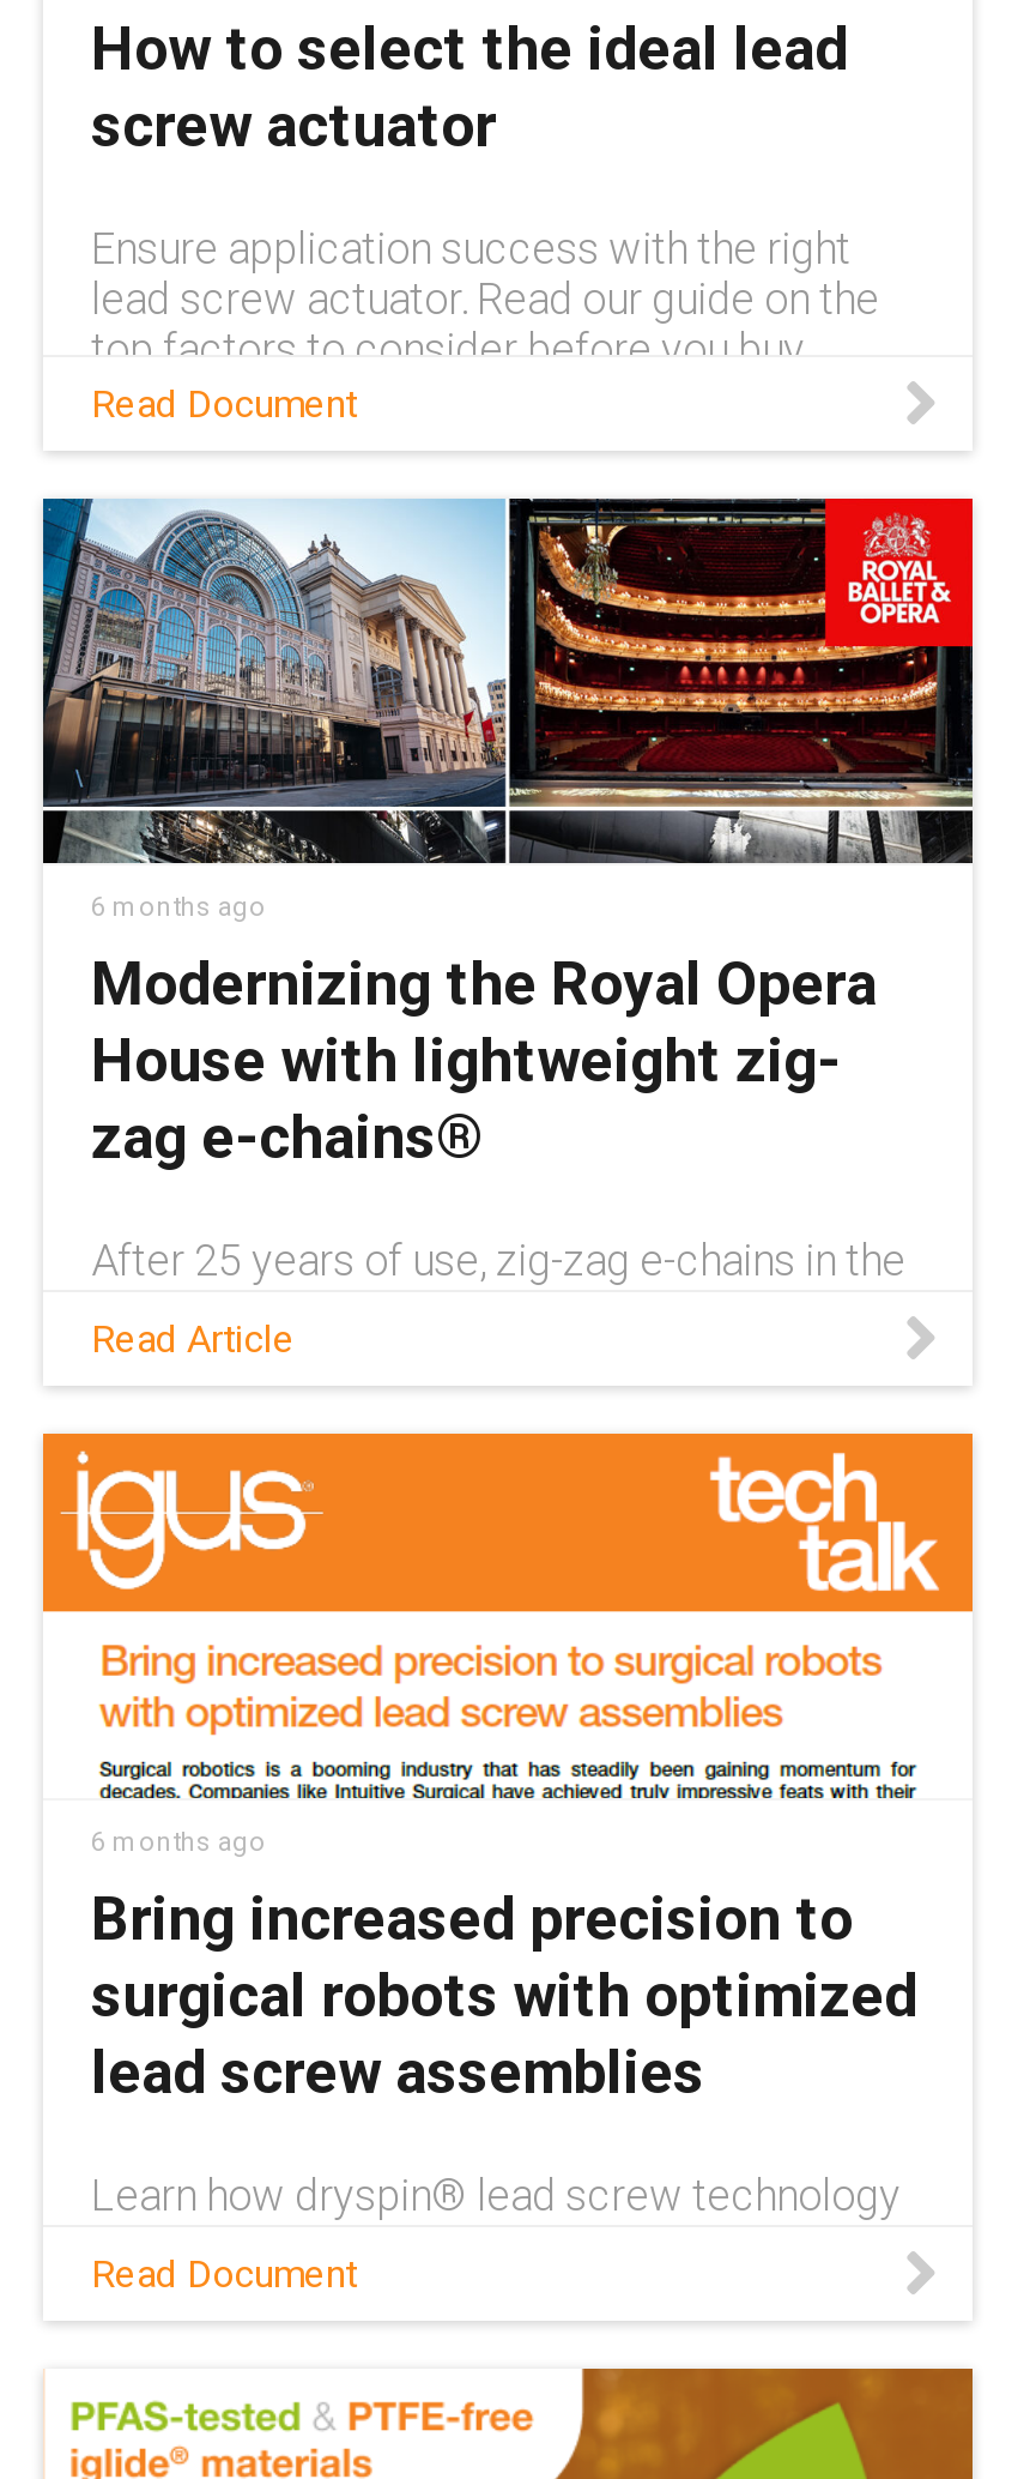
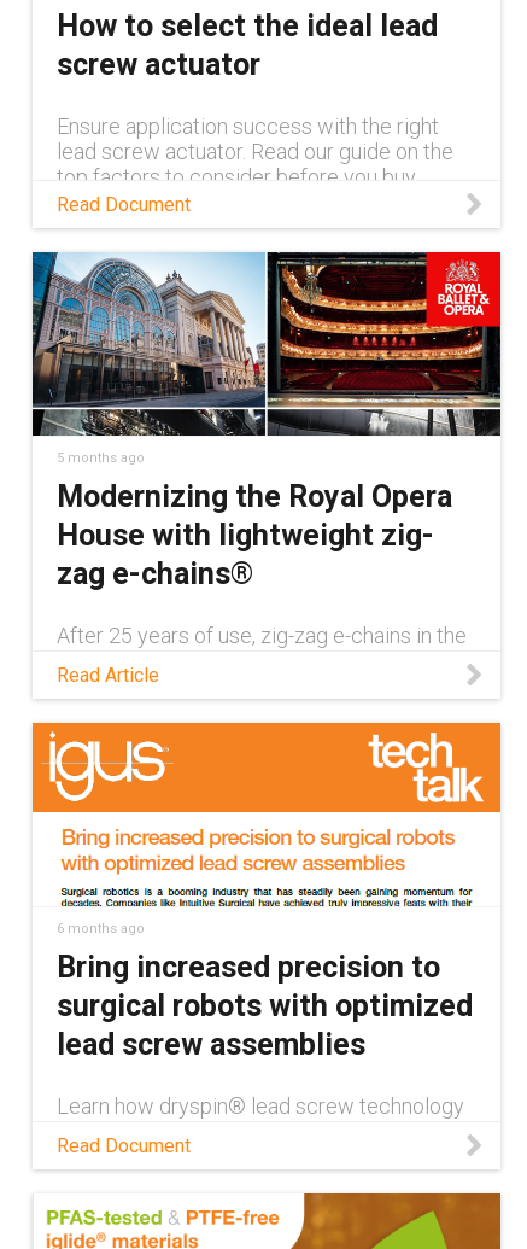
[91,892,266,923] 6 months ago -> [57,450,145,466] 5 months ago

